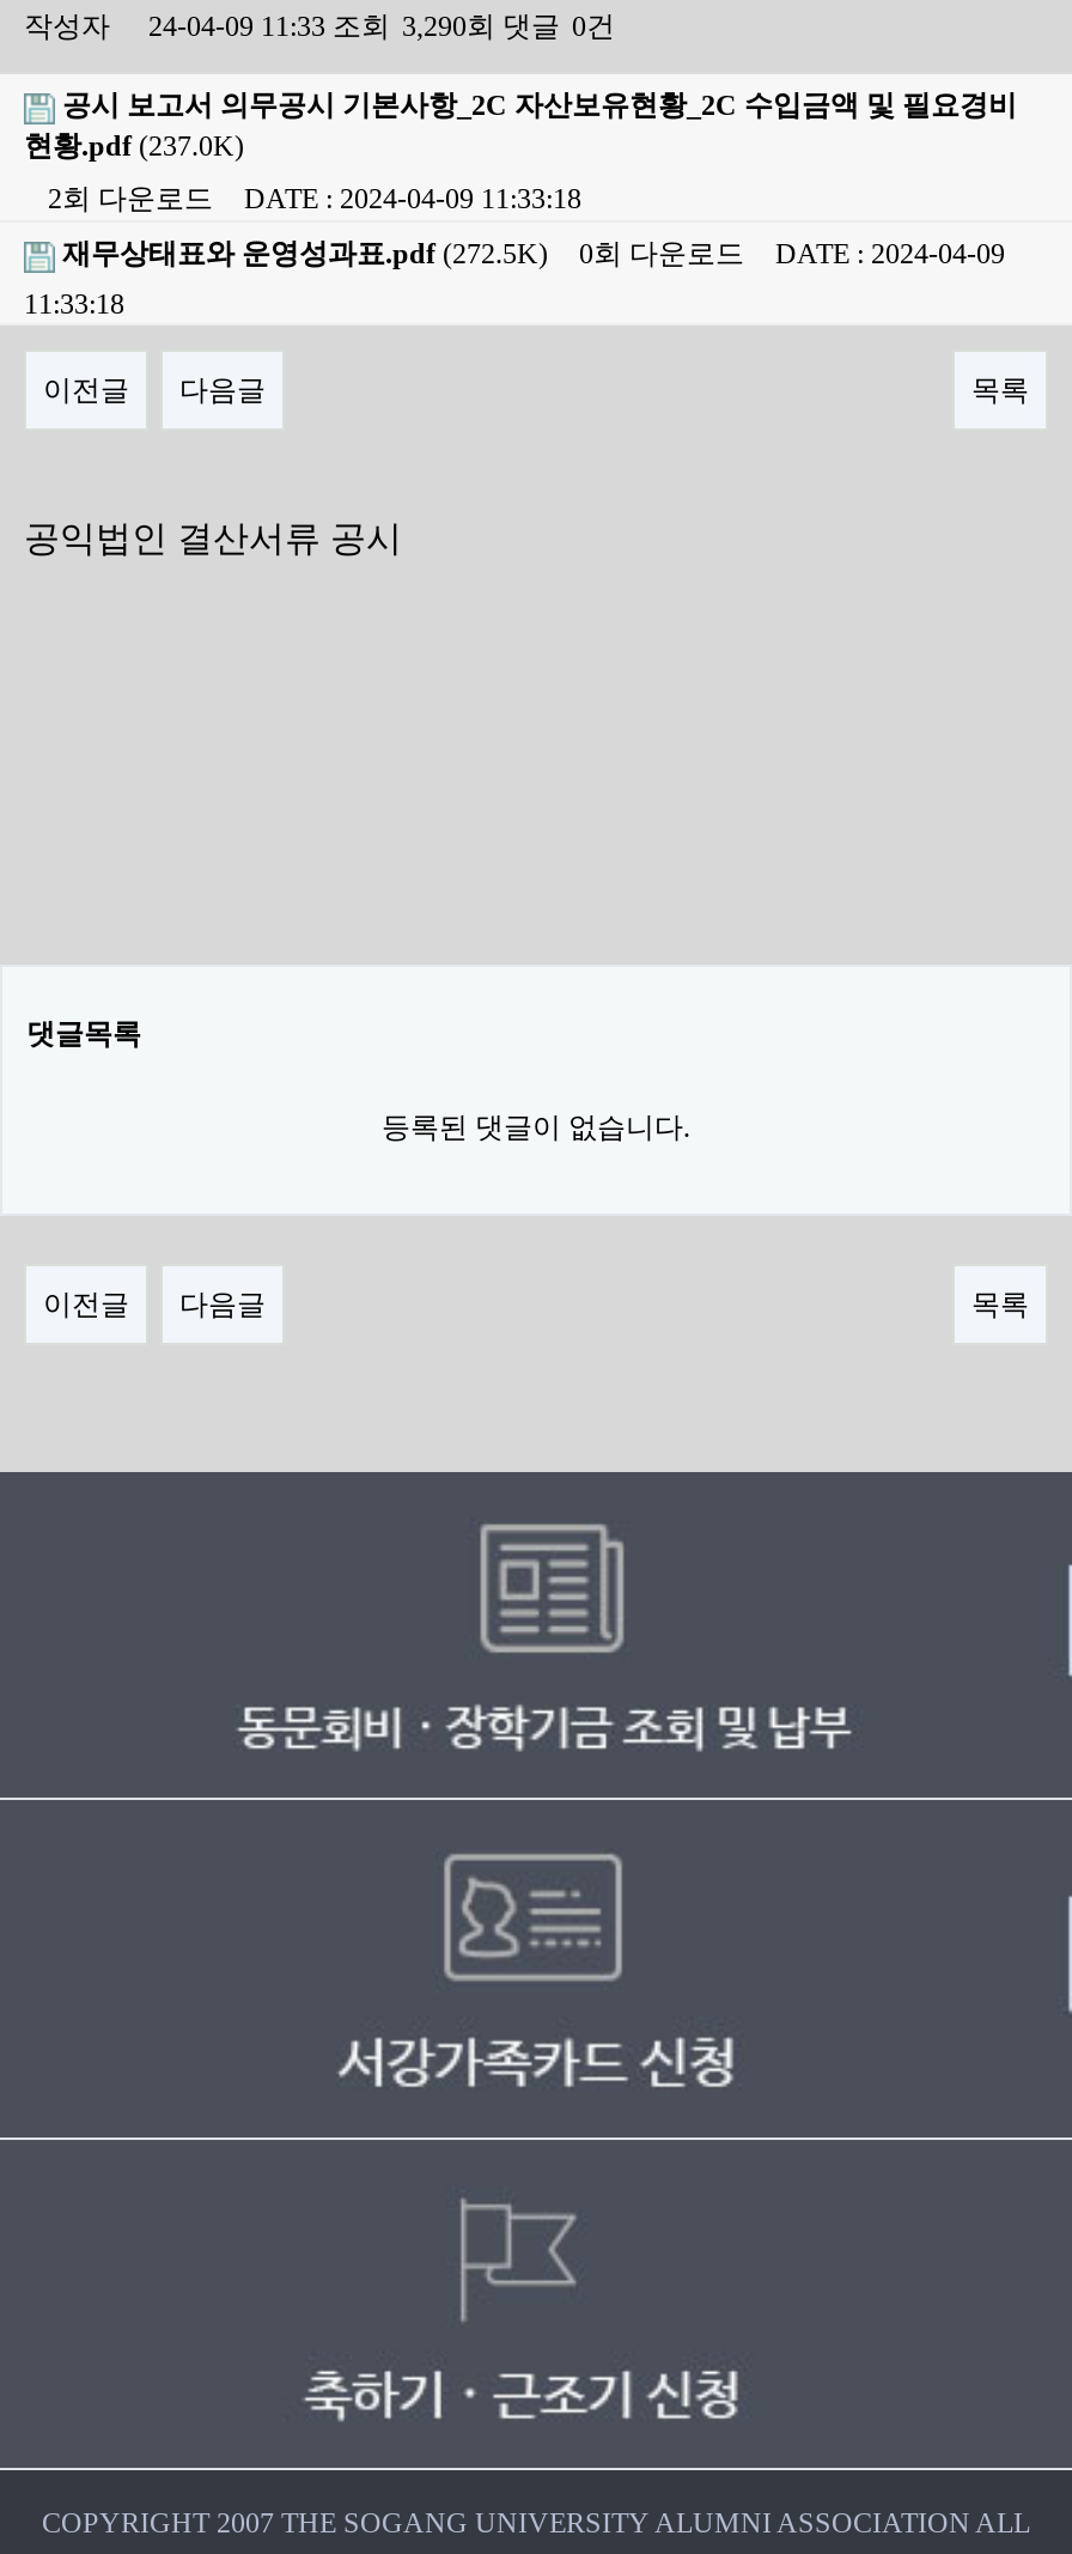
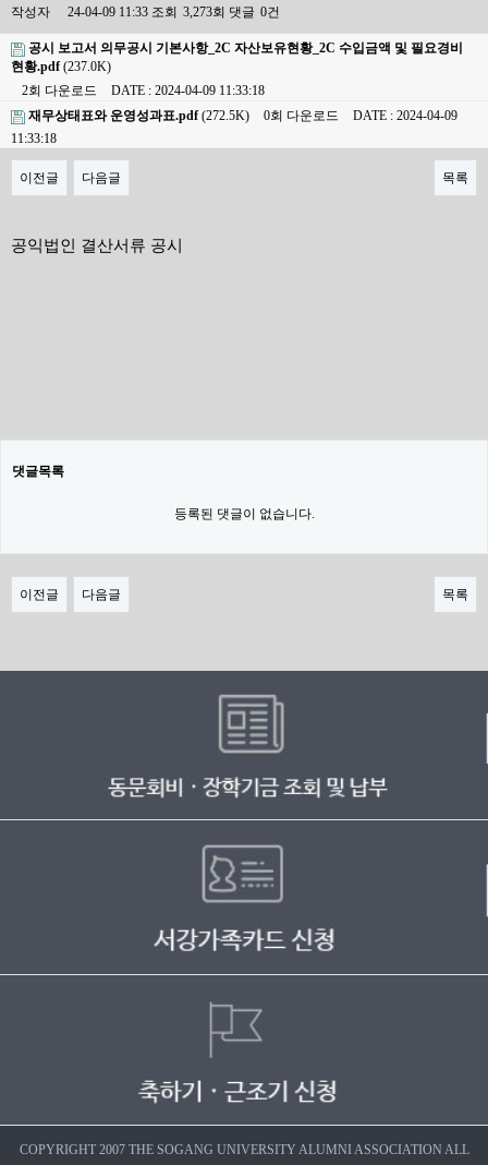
[148,10,615,43] 24-04-09 11:33 조회 3,290회 댓글 0건 -> [68,4,280,20] 24-04-09 11:33 조회 3,273회 댓글 0건

